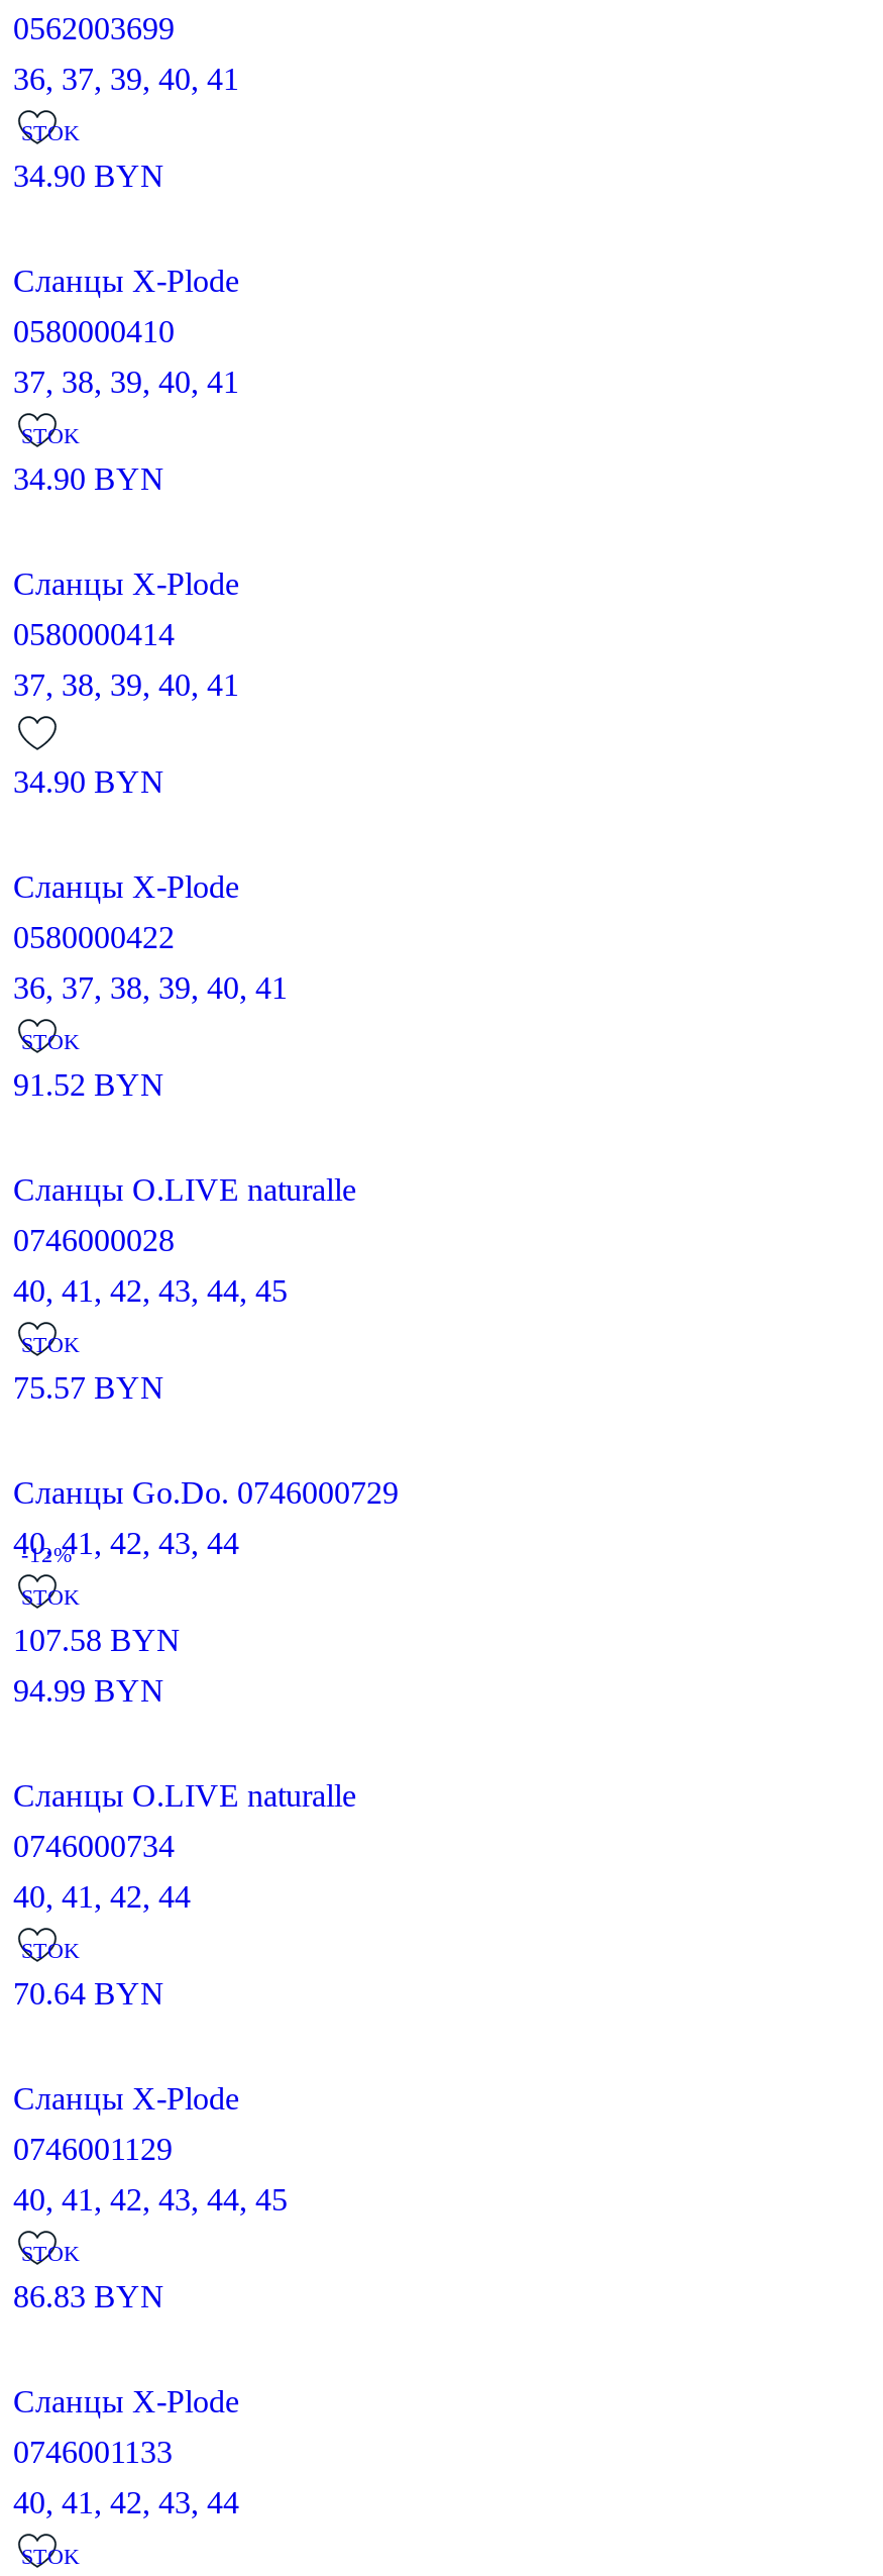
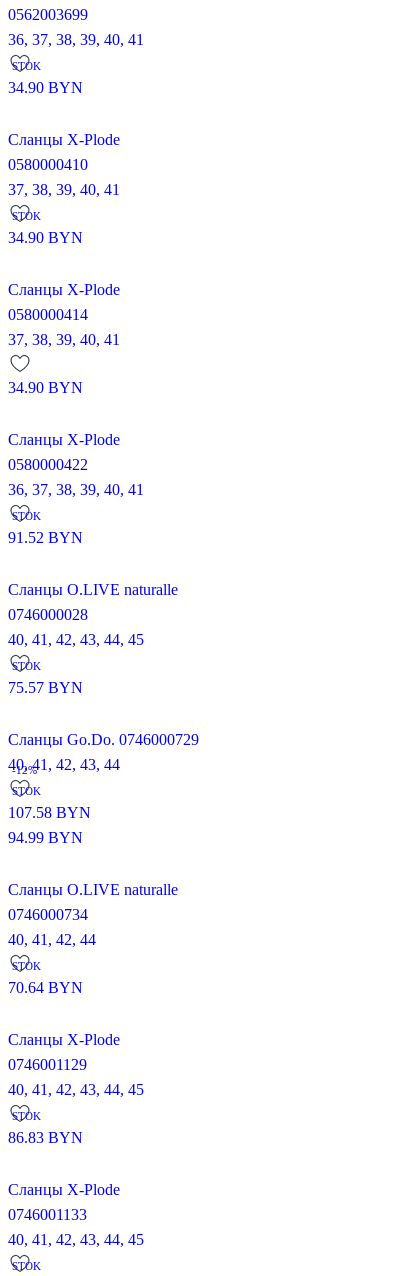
[13,61,239,95] 36, 37, 39, 40, 41 -> [8,30,144,47] 36, 37, 38, 39, 40, 41
[13,2485,239,2519] 40, 41, 42, 43, 44 -> [8,1231,144,1248] 40, 41, 42, 43, 44, 45

